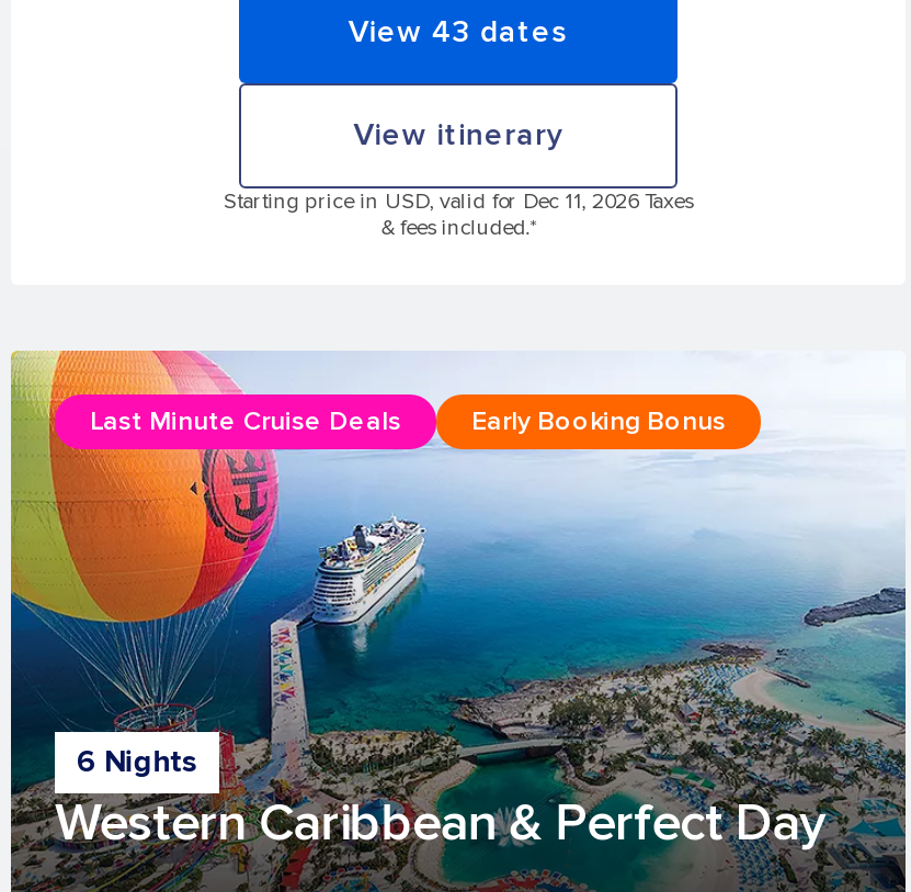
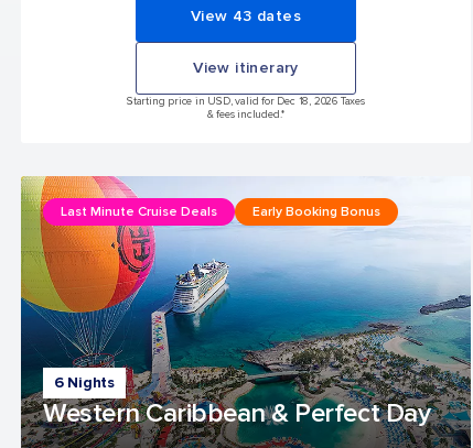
[224,188,693,214] Starting price in USD, valid for Dec 11, 2026 Taxes -> [127,94,365,108] Starting price in USD, valid for Dec 18, 2026 Taxes

